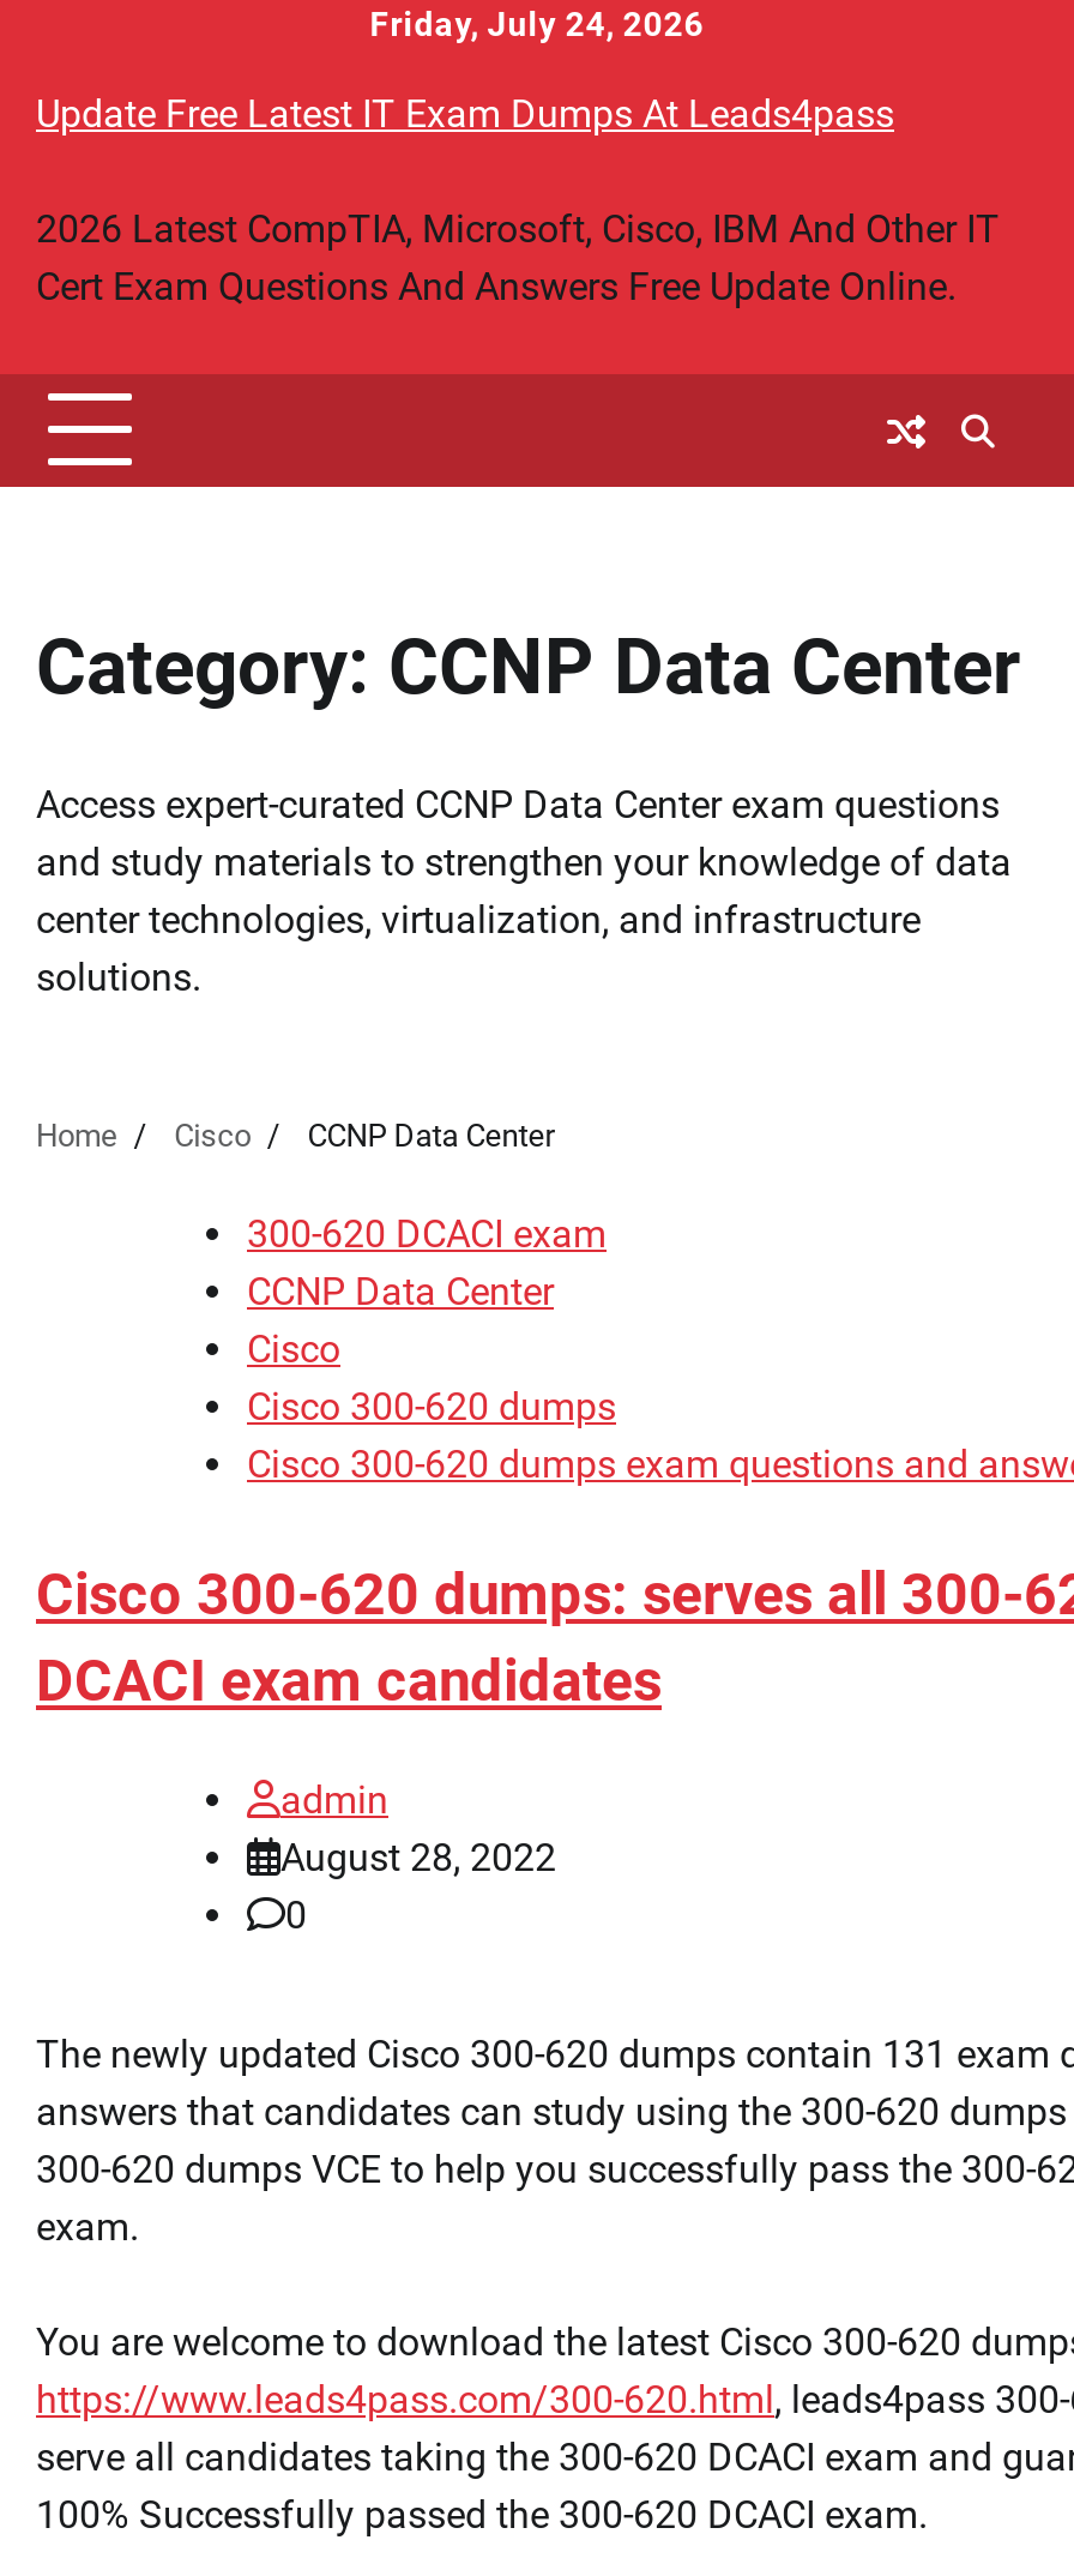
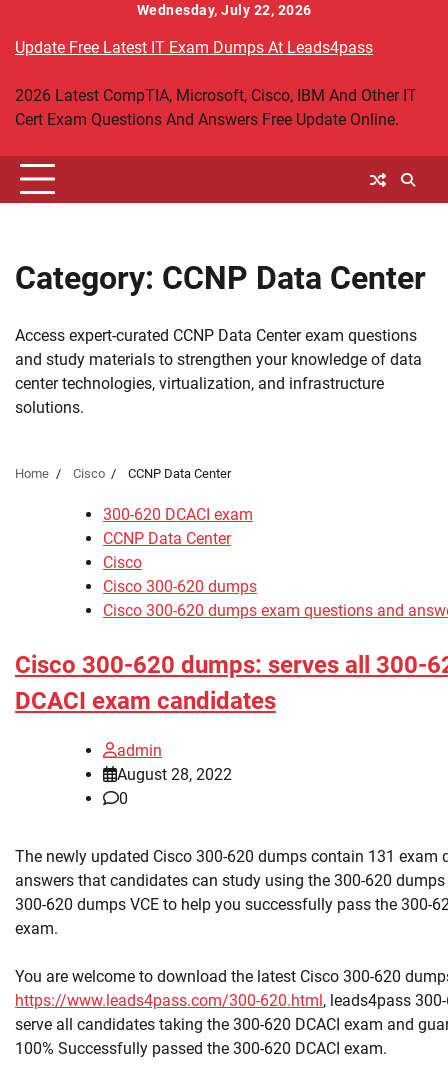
[370,5,704,43] Friday, July 24, 2026 -> [136,2,311,18] Wednesday, July 22, 2026

